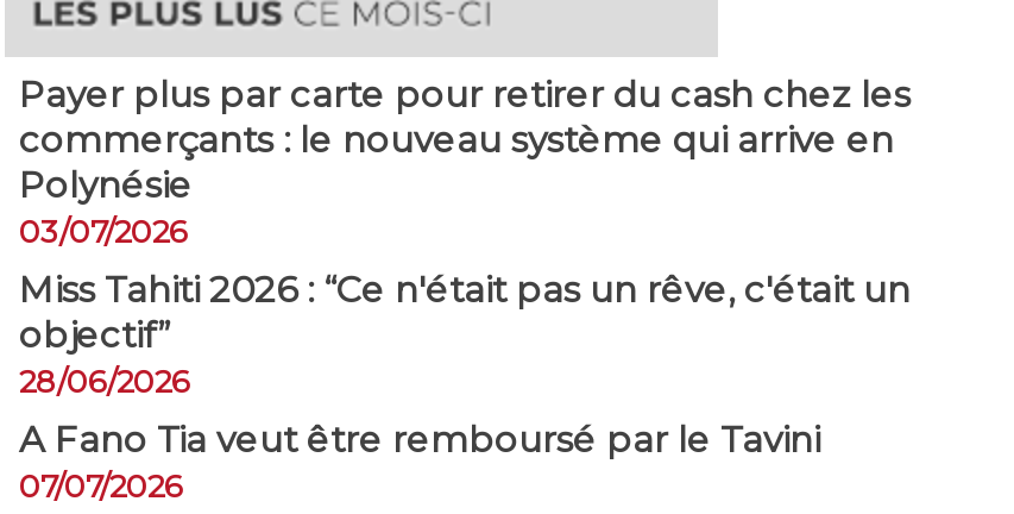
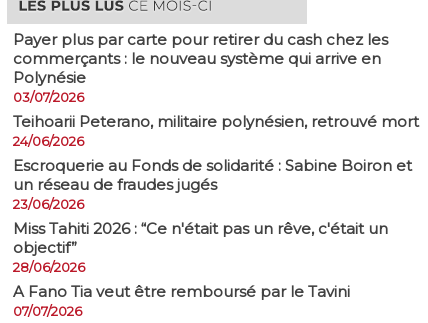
none -> [13,112,419,212] Teihoarii Peterano, militaire polynésien, retrouvé mort | 24/06/2026 | Escroquerie au Fonds de solidarité : Sabine Boiron et | un réseau de fraudes jugés | 23/06/2026

